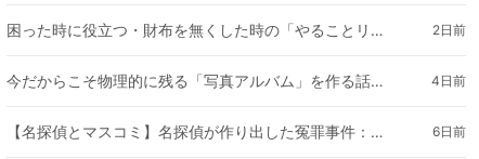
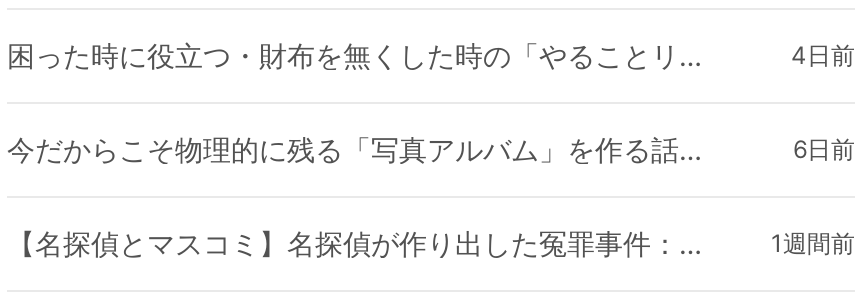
[432,22,466,38] 2日前 -> [791,41,855,71] 4日前
[431,73,466,89] 4日前 -> [793,135,855,165] 6日前
[432,124,466,140] 6日前 -> [771,229,855,259] 1週間前

